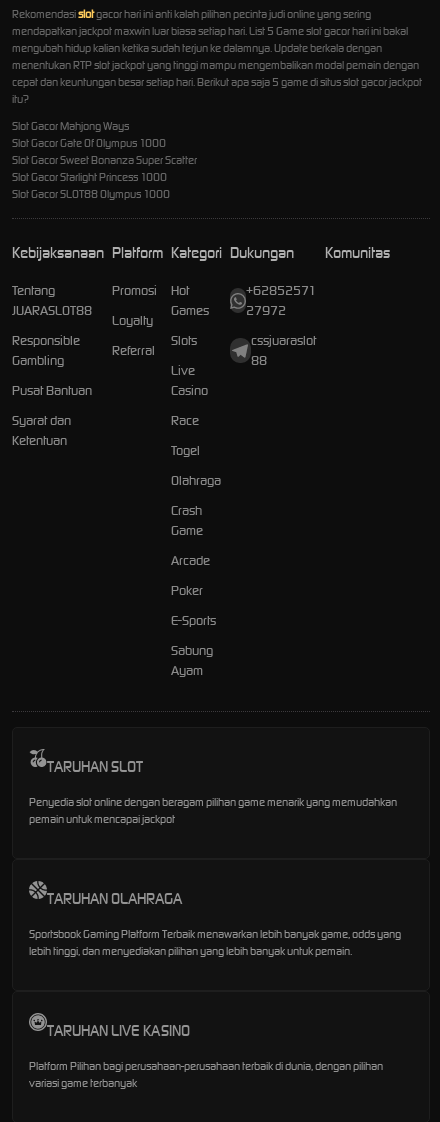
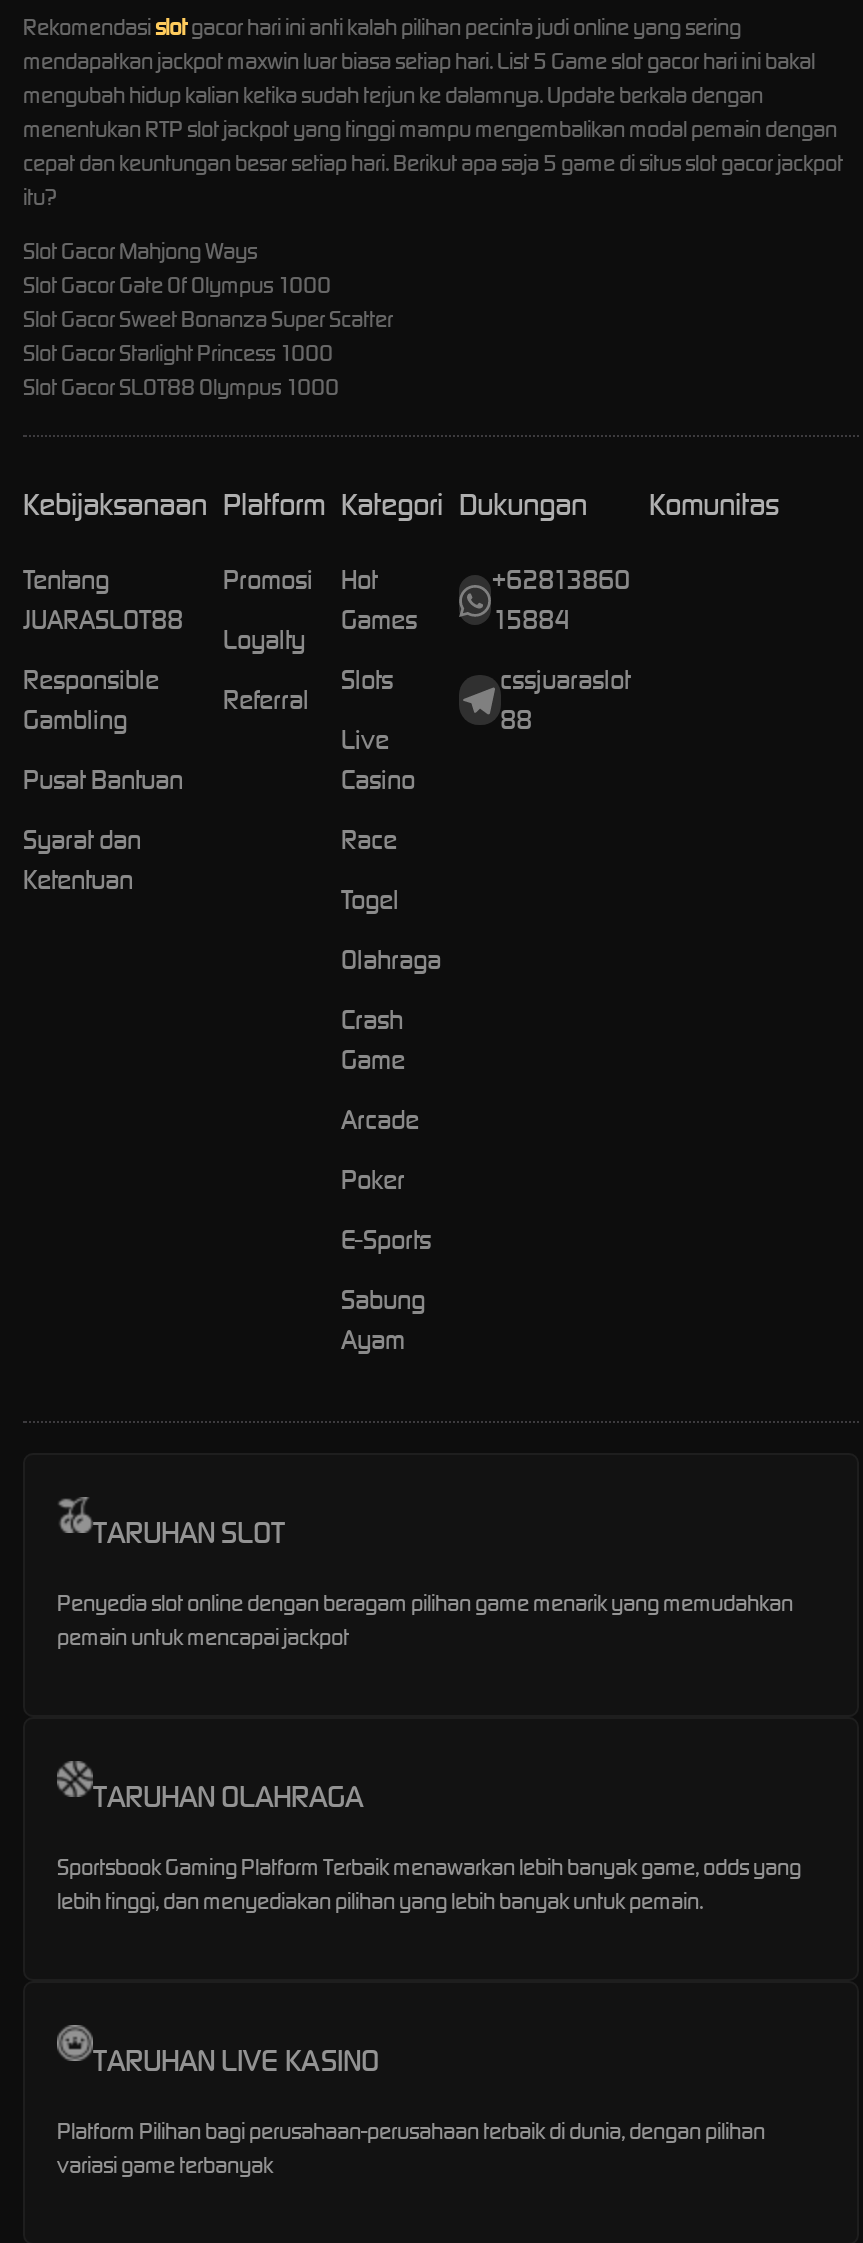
[246,282,316,299] +62852571 -> [492,563,630,597] +62813860
[246,302,286,319] 27972 -> [492,603,570,637] 15884

